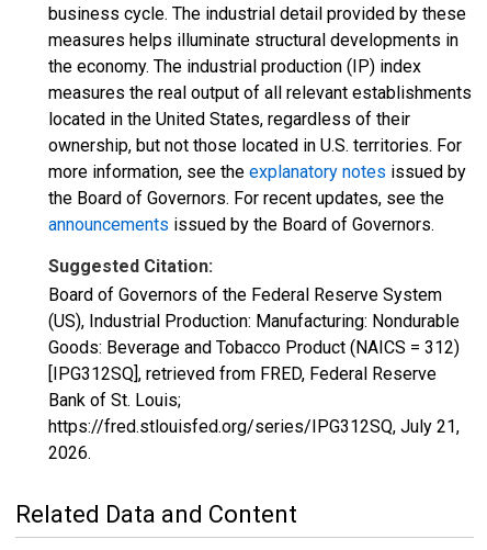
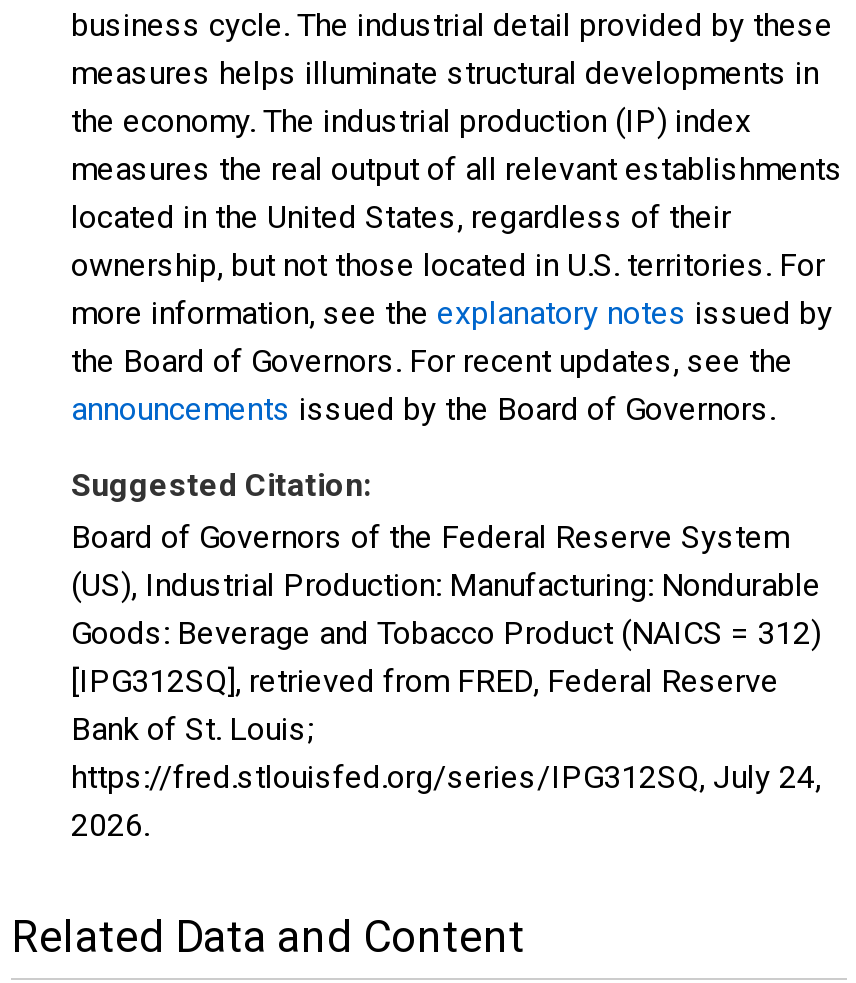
[48,416,460,437] https://fred.stlouisfed.org/series/IPG312SQ, July 21, -> [71,758,821,796] https://fred.stlouisfed.org/series/IPG312SQ, July 24,

